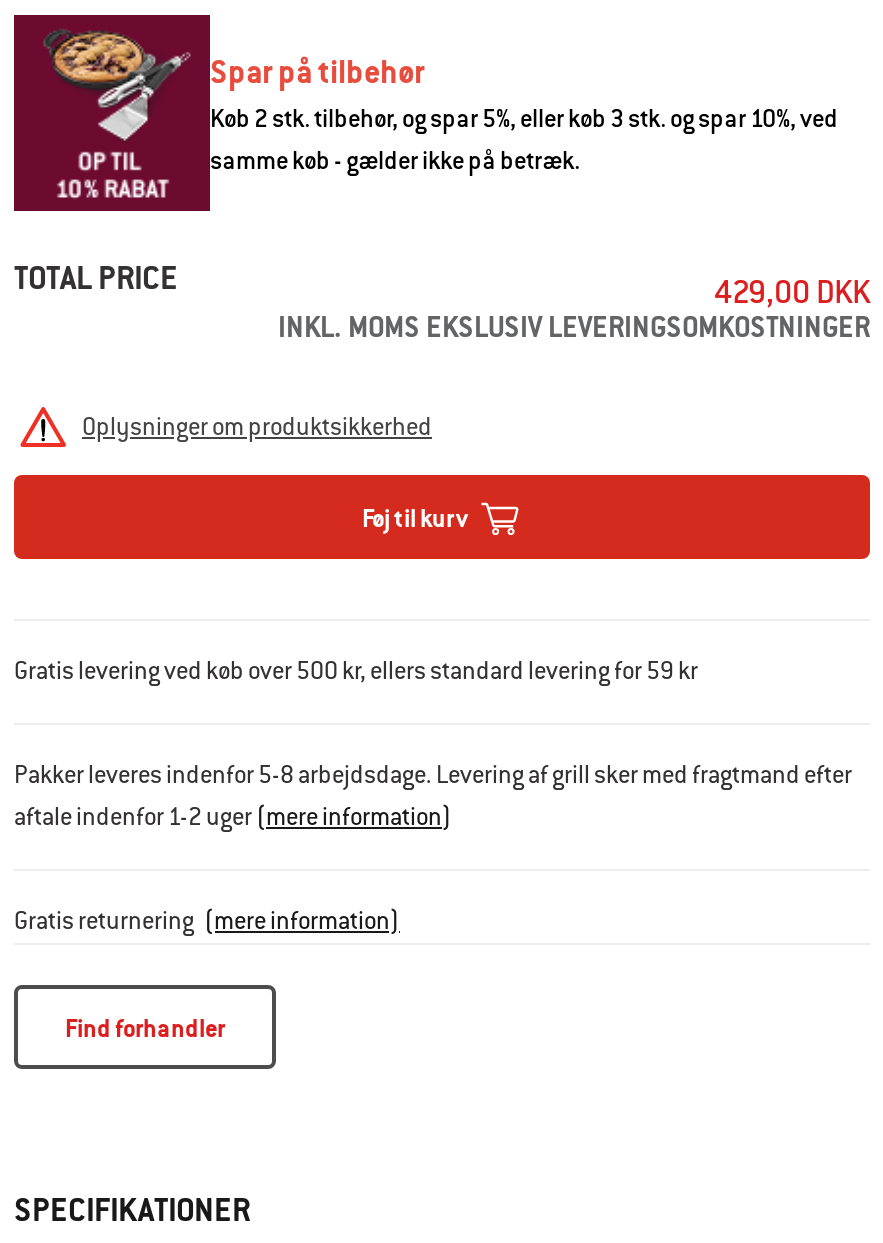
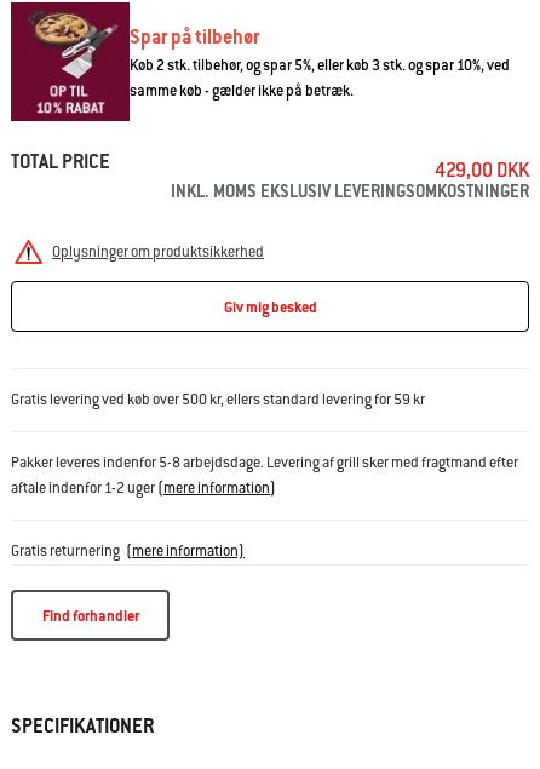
[362,502,468,534] Føj til kurv -> [223,297,317,317] Giv mig besked

